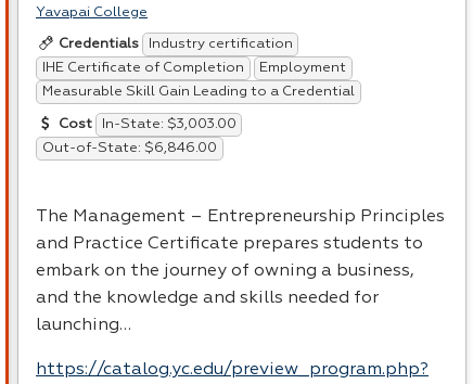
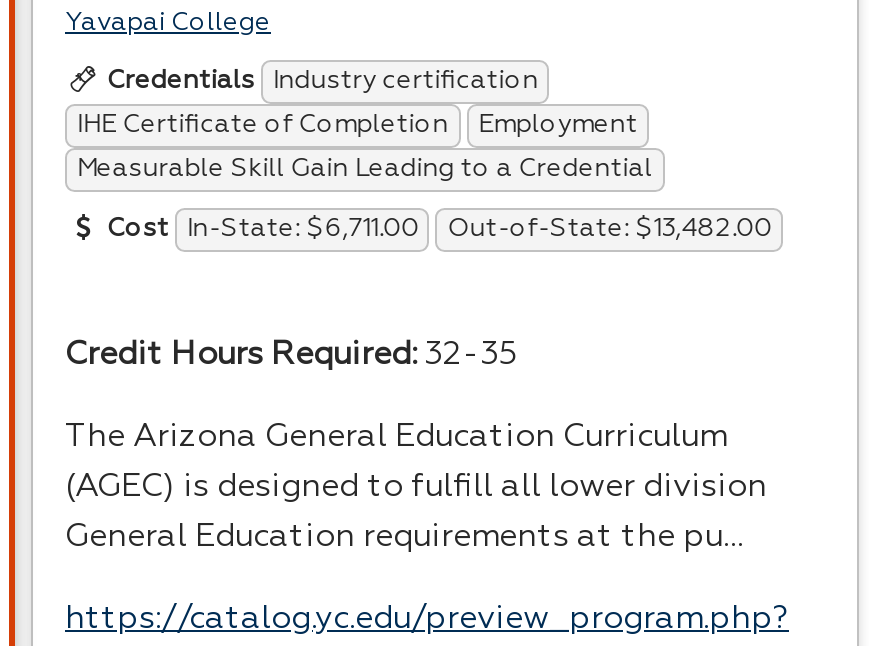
[42,117,236,155] In-State: $3,003.00 | Out-of-State: $6,846.00 -> [186,216,772,242] In-State: $6,711.00 | Out-of-State: $13,482.00
[36,208,445,334] The Management – Entrepreneurship Principles | and Practice Certificate prepares students to | embark on the journey of owning a business, | and the knowledge and skills needed for | launching… -> [65,340,767,554] Credit Hours Required: 32-35 | The Arizona General Education Curriculum | (AGEC) is designed to fulfill all lower division | General Education requirements at the pu…

